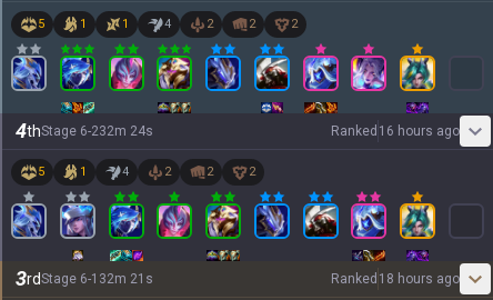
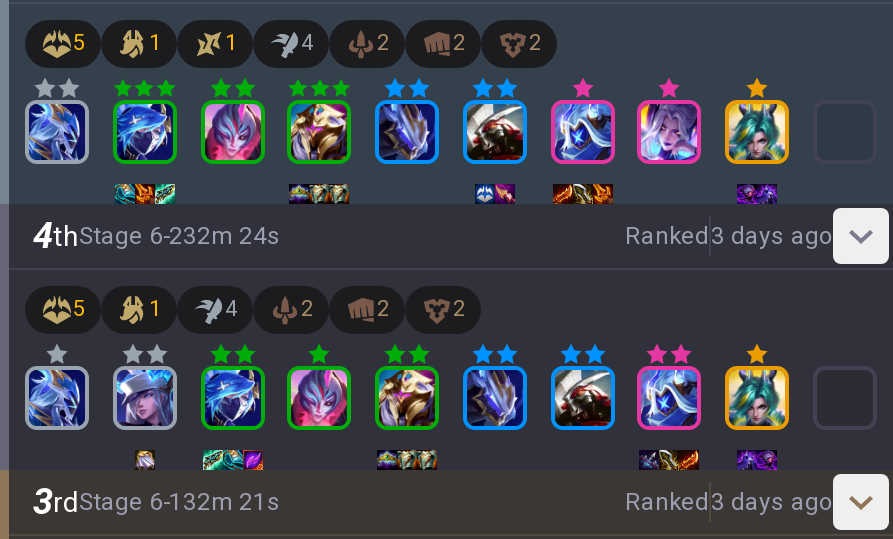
[331,123,460,139] Ranked 16 hours ago -> [625,222,833,250] Ranked 3 days ago
[331,271,460,287] Ranked 18 hours ago -> [625,488,833,516] Ranked 3 days ago

